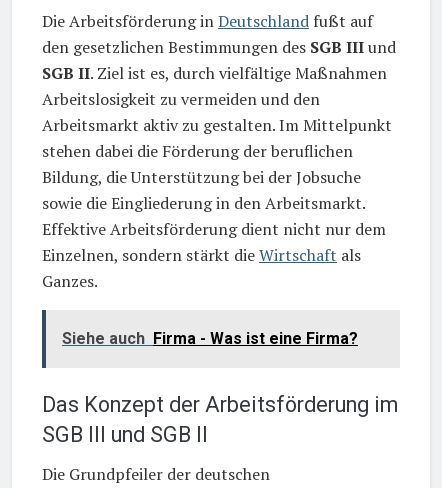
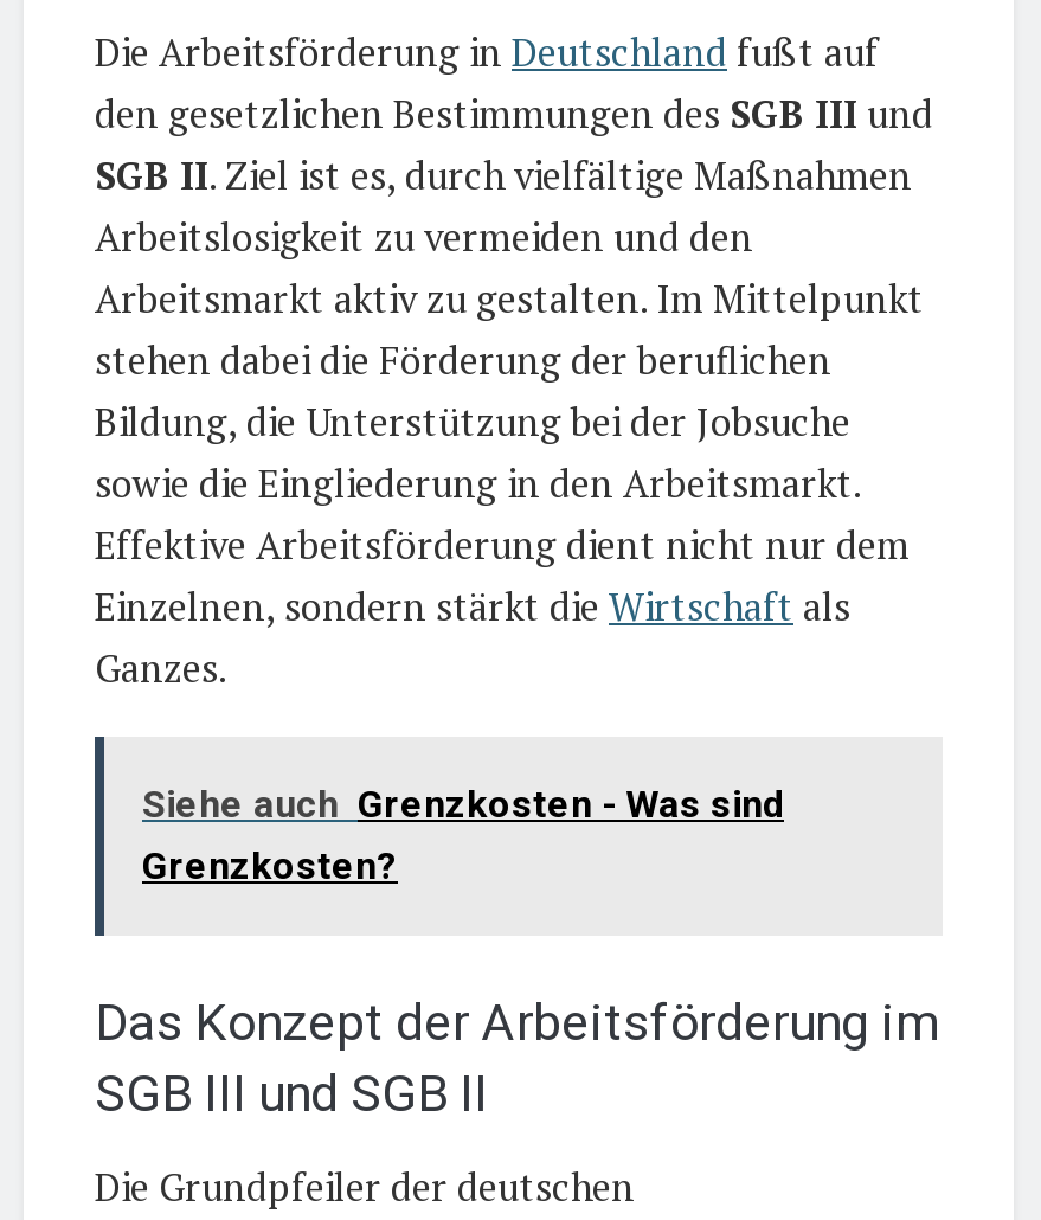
[62,329,358,348] Siehe auch Firma - Was ist eine Firma? -> [142,782,784,889] Siehe auch Grenzkosten - Was sind | Grenzkosten?

